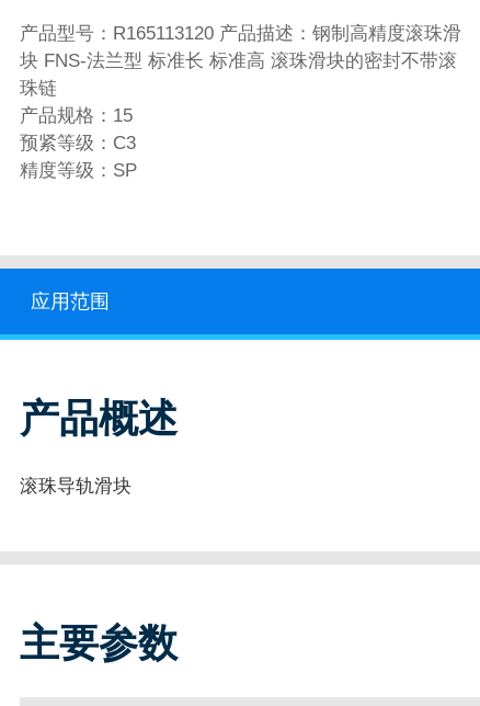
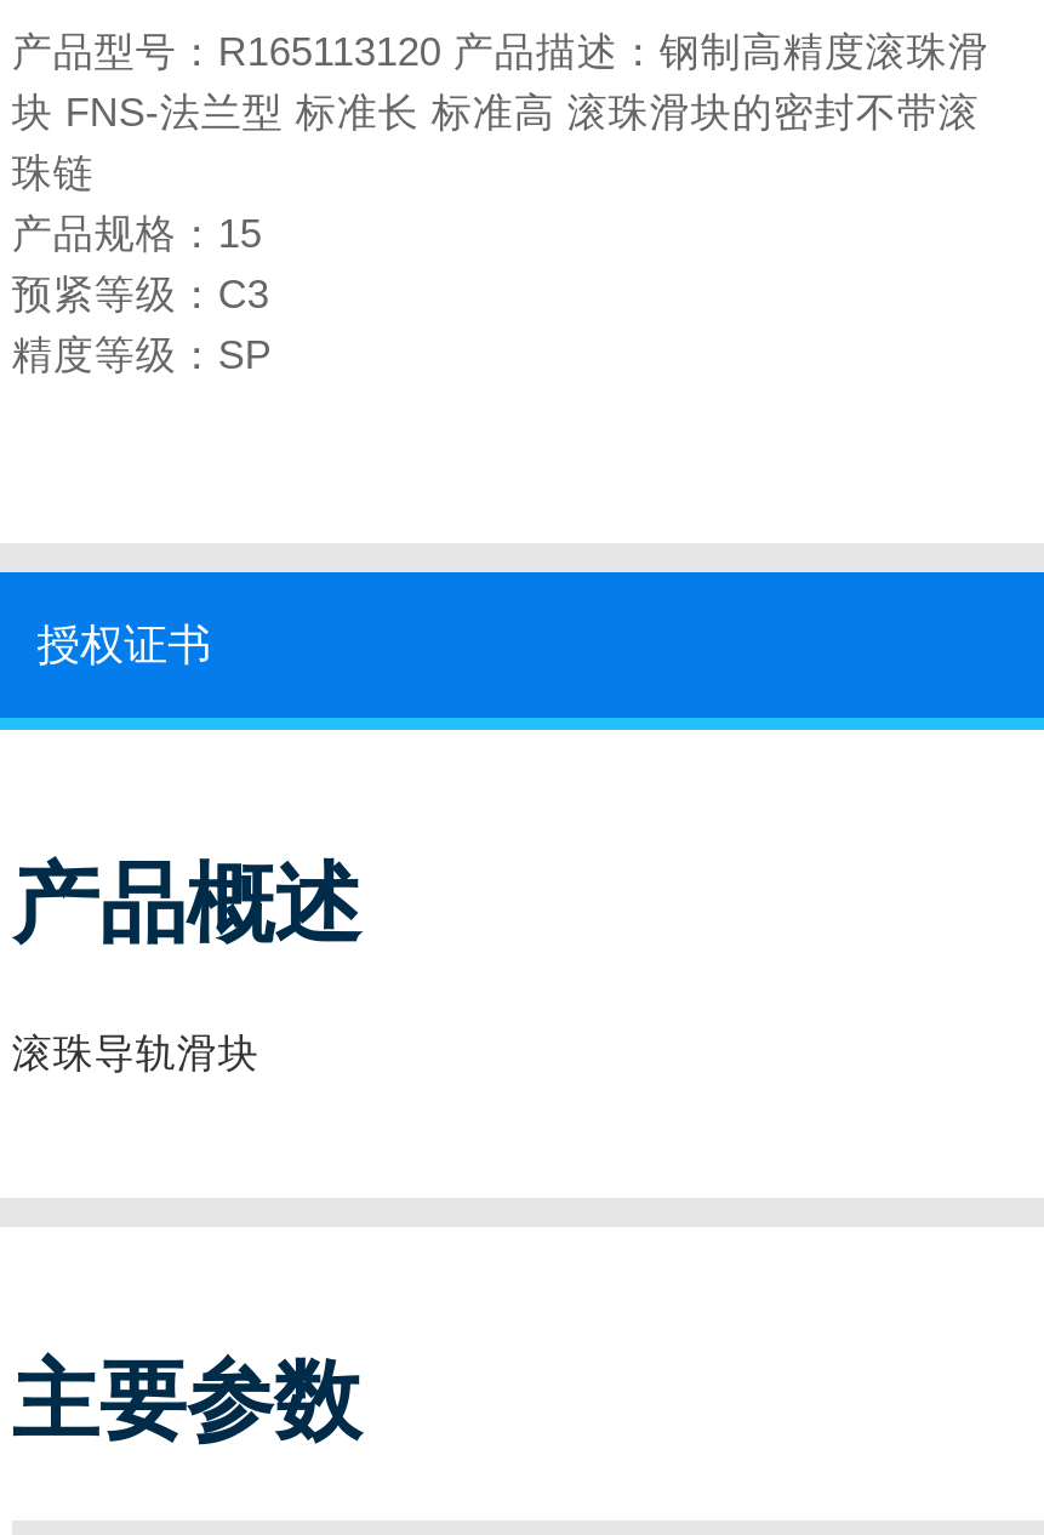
[31,291,110,313] 应用范围 -> [37,621,211,670] 授权证书

